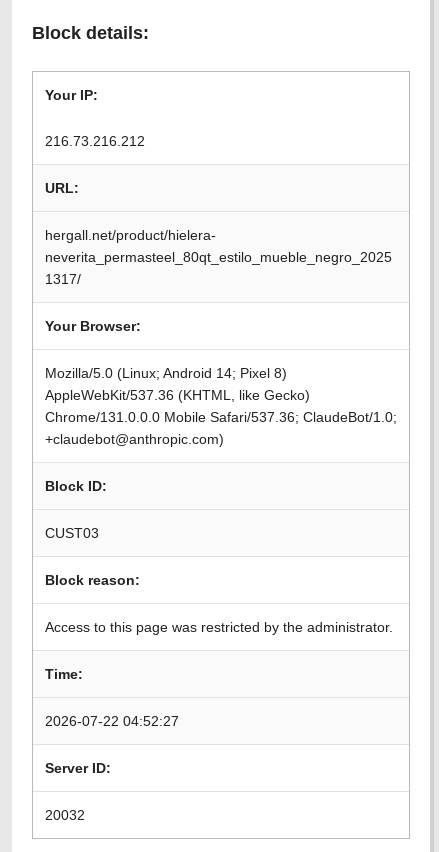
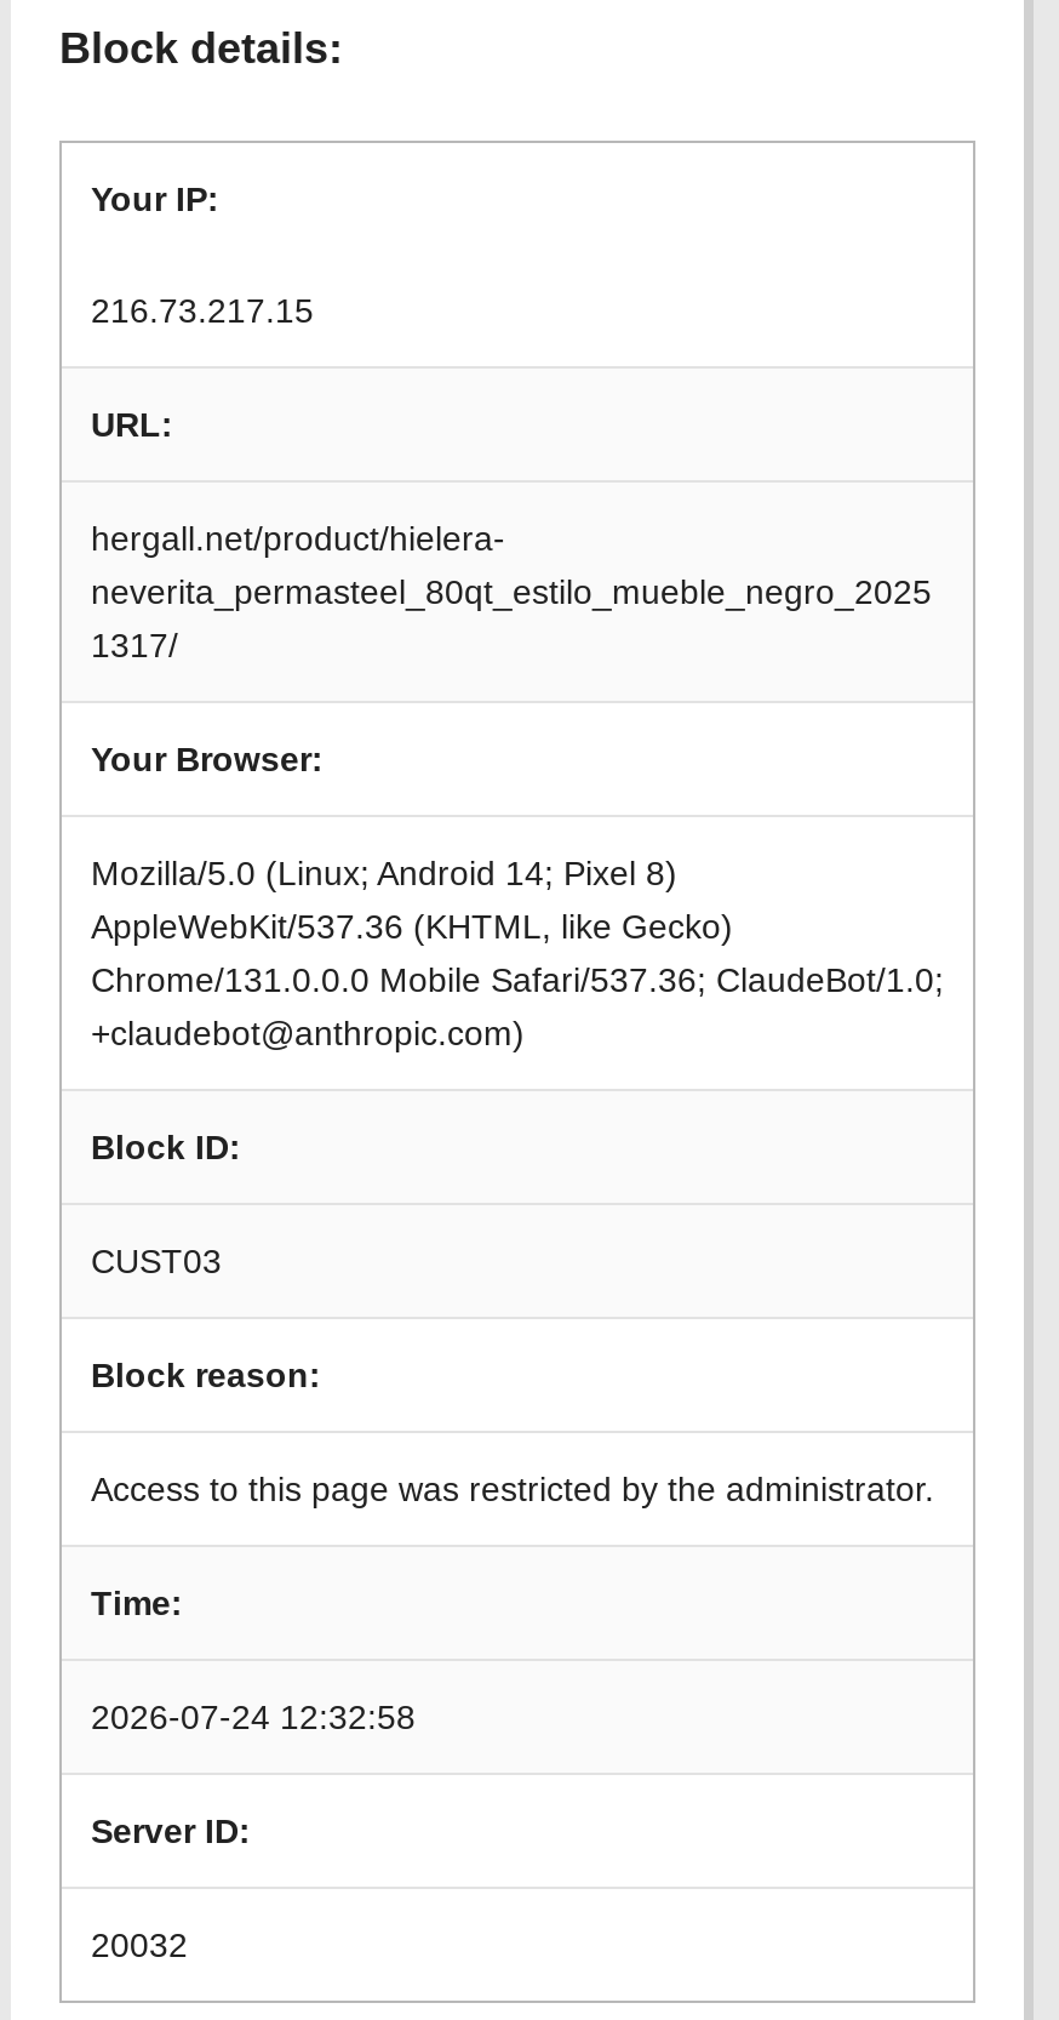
[45,133,145,149] 216.73.216.212 -> [91,291,314,330] 216.73.217.15
[45,713,179,729] 2026-07-22 04:52:27 -> [91,1697,416,1736] 2026-07-24 12:32:58

